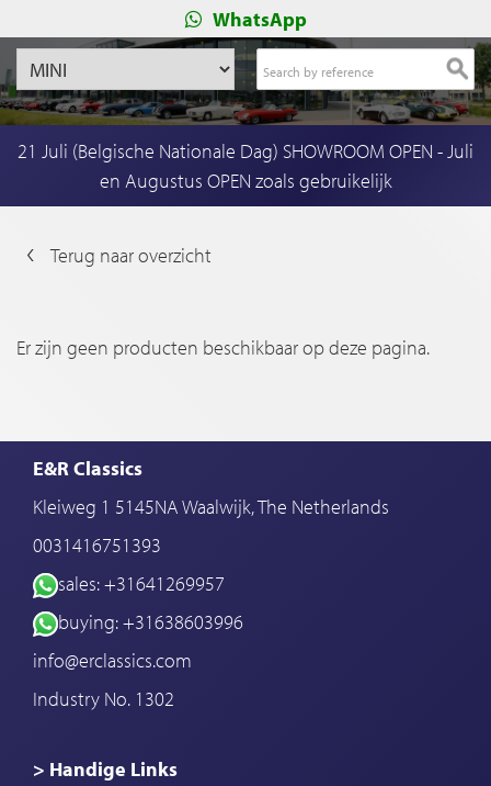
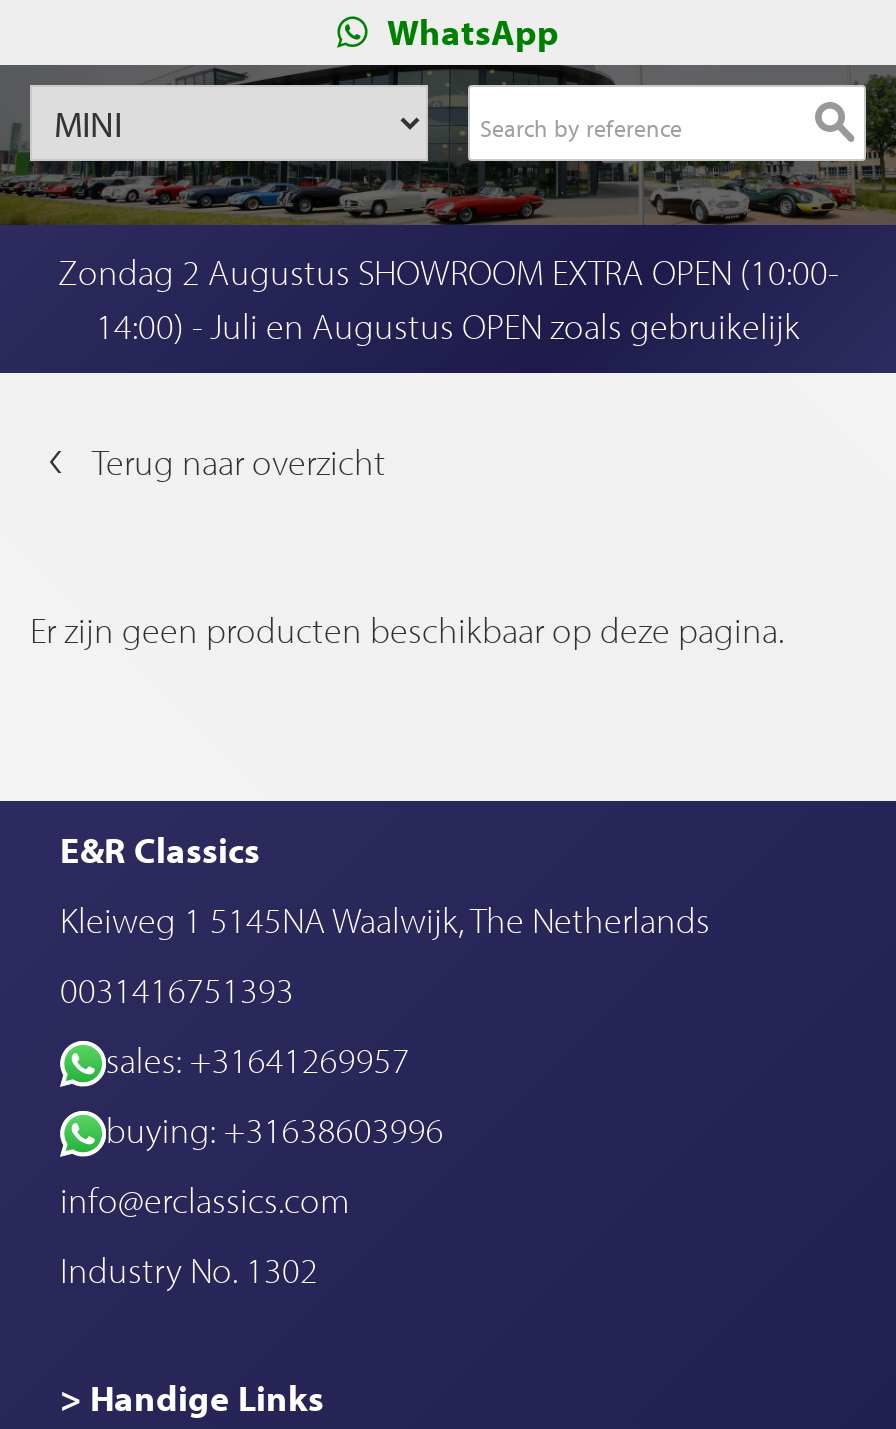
[18,138,473,193] 21 Juli (Belgische Nationale Dag) SHOWROOM OPEN - Juli | en Augustus OPEN zoals gebruikelijk -> [58,249,838,349] Zondag 2 Augustus SHOWROOM EXTRA OPEN (10:00- | 14:00) - Juli en Augustus OPEN zoals gebruikelijk

